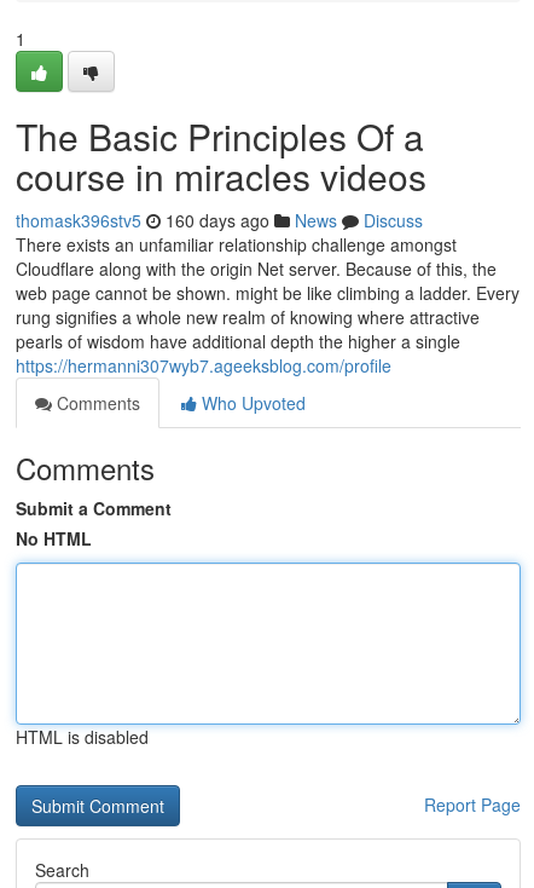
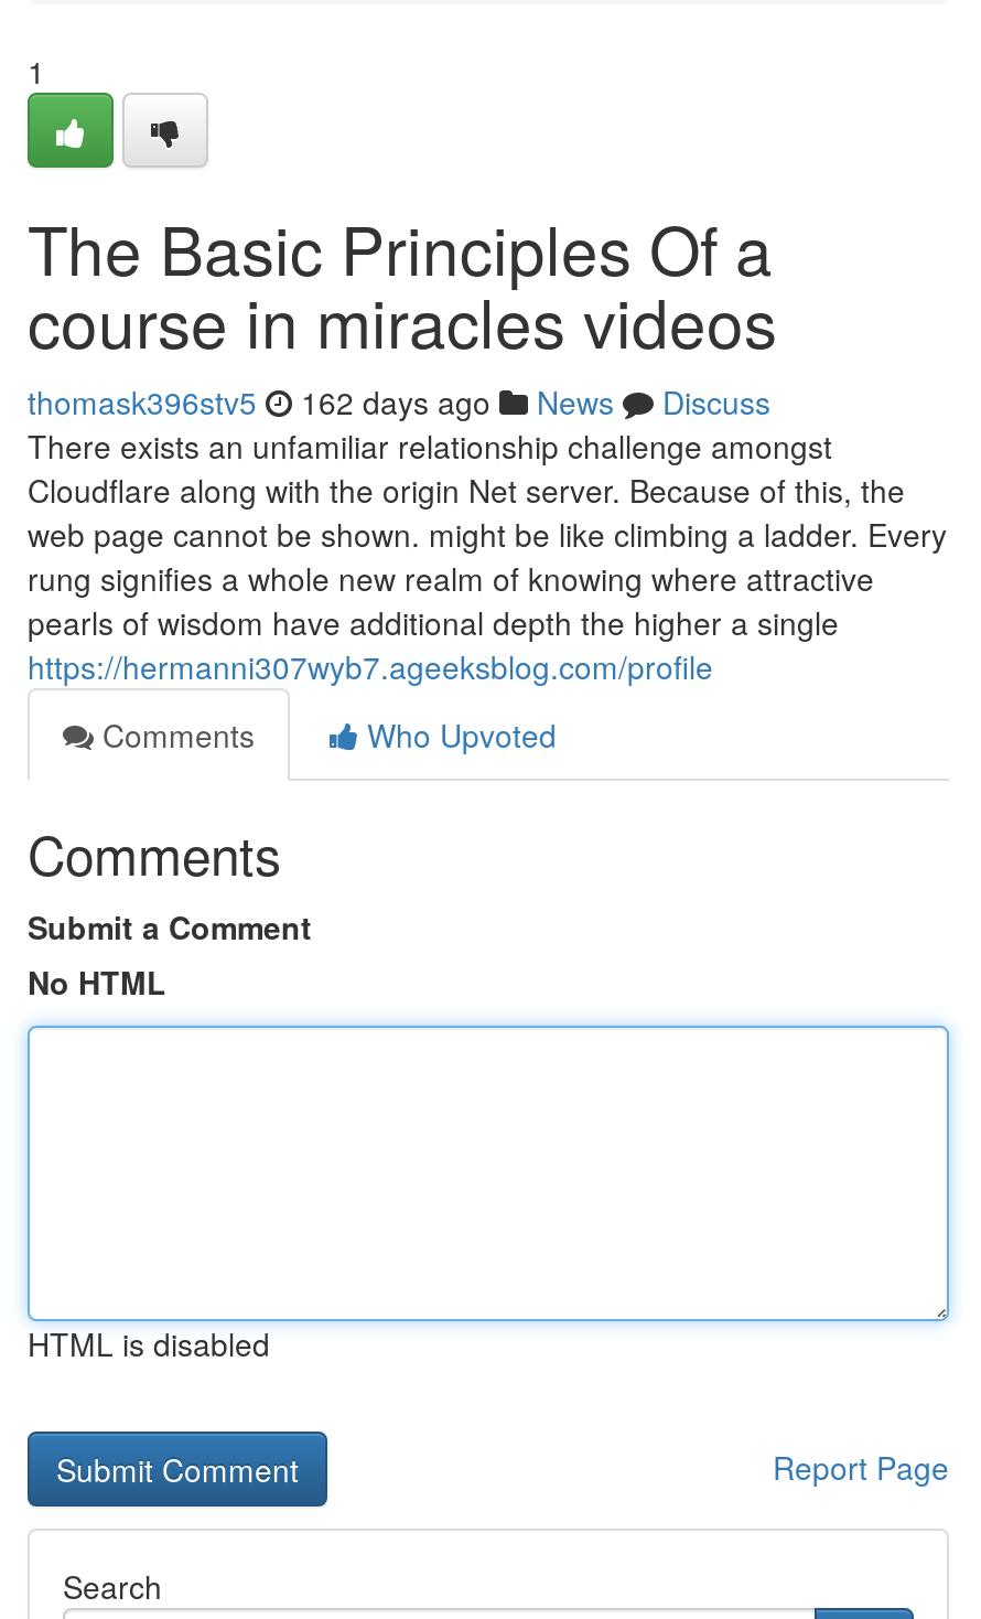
[16,208,423,232] thomask396stv5 160 days ago News Discuss -> [28,379,770,423] thomask396stv5 162 days ago News Discuss

